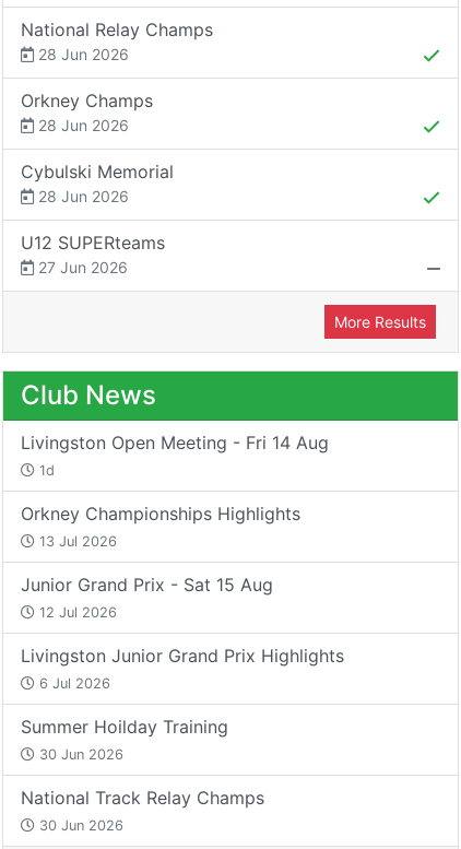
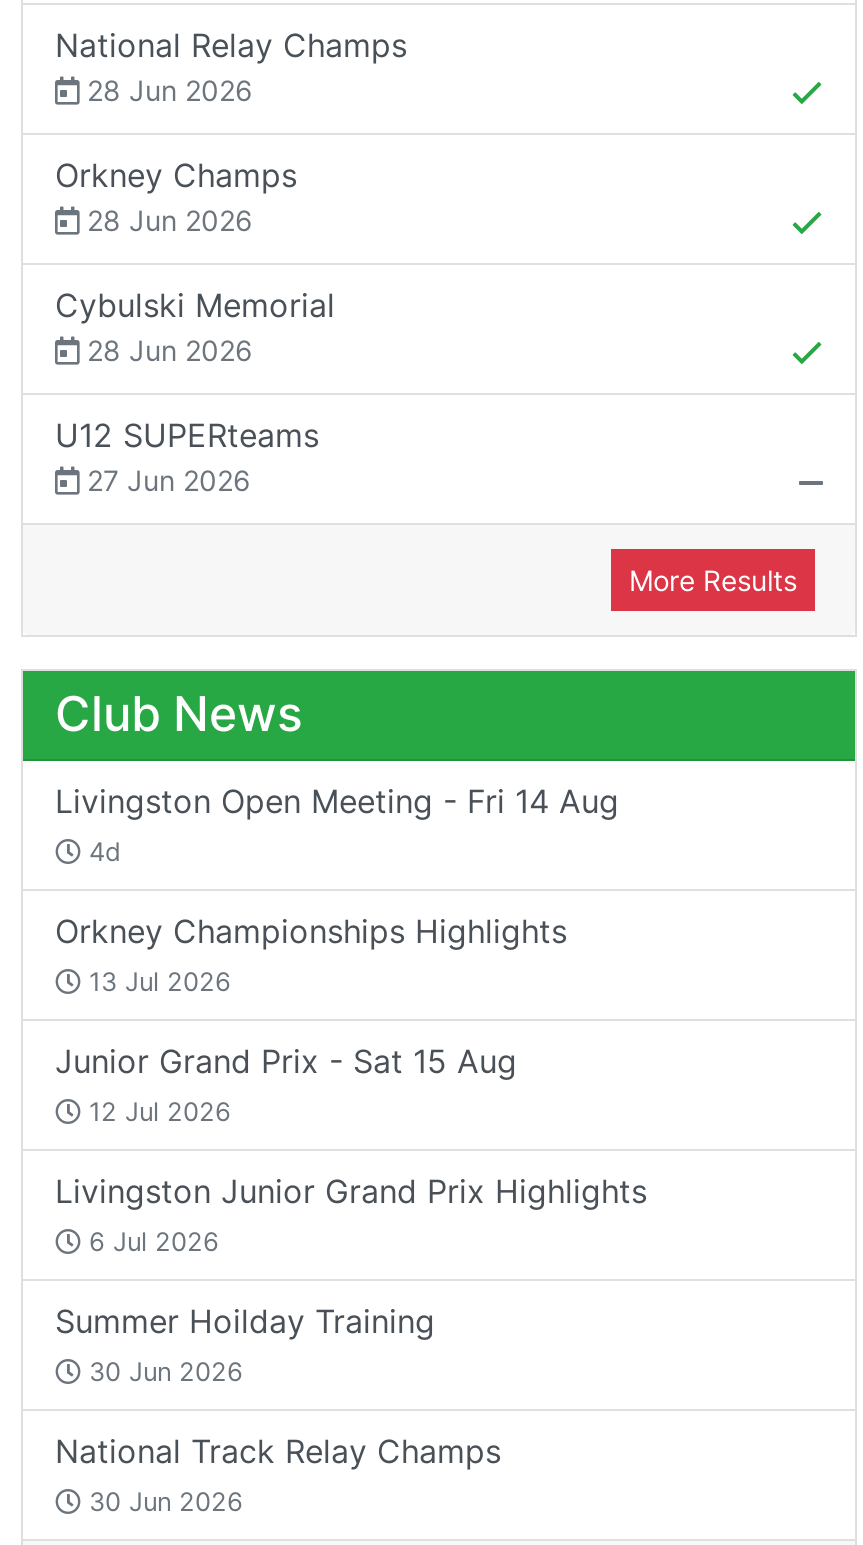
[35,462,55,478] 1d -> [81,836,121,866] 4d

